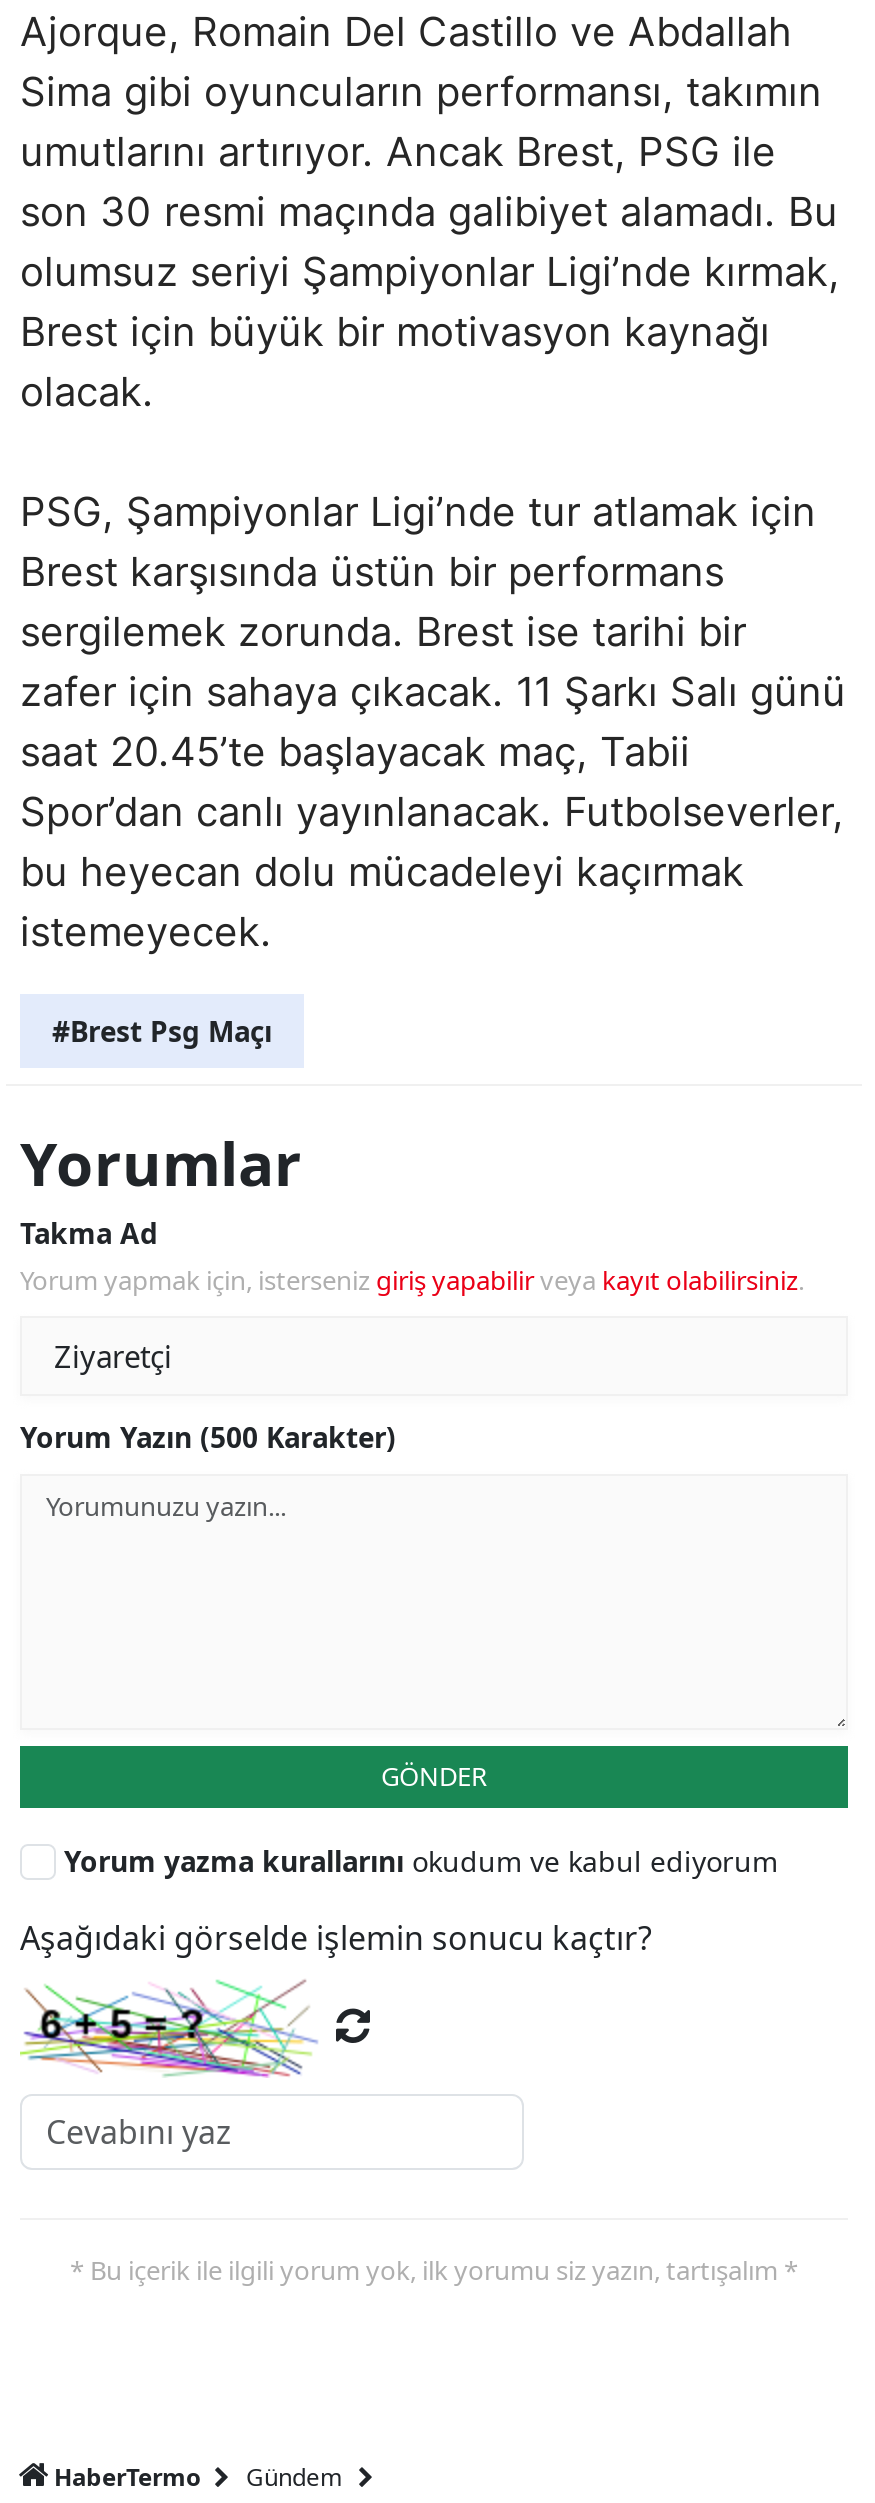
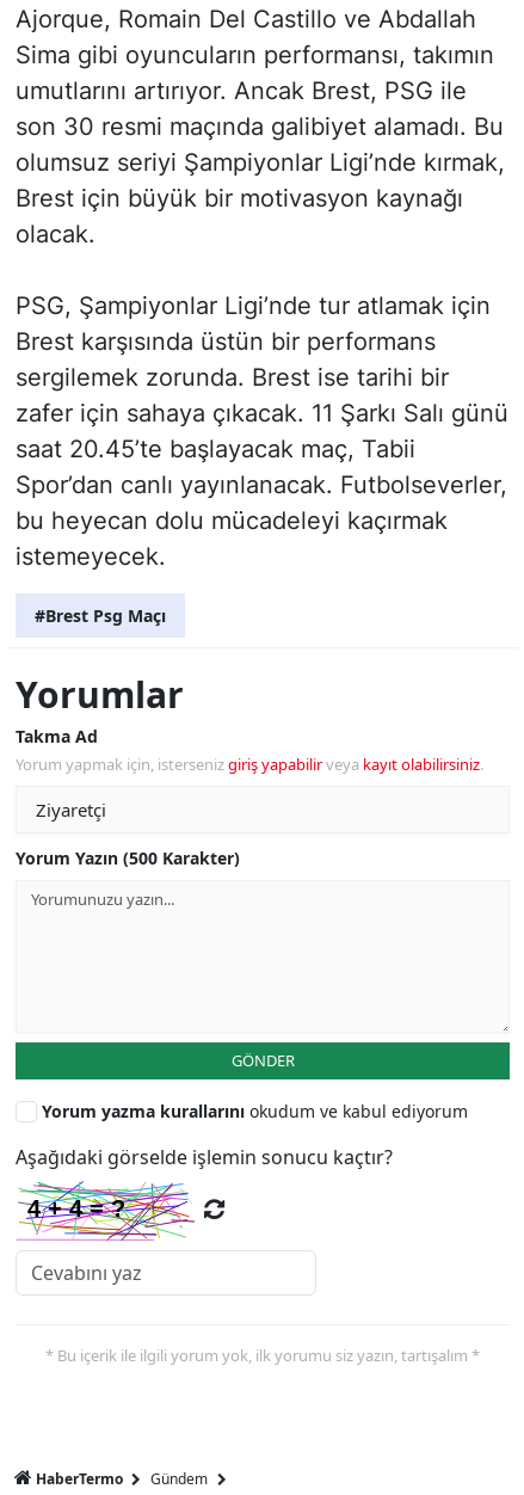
[20,1980,316,2078] [image] -> [17,1181,195,1242] [image]

